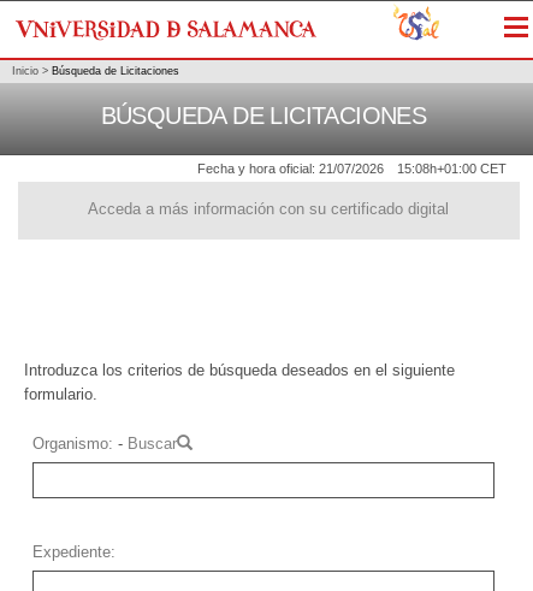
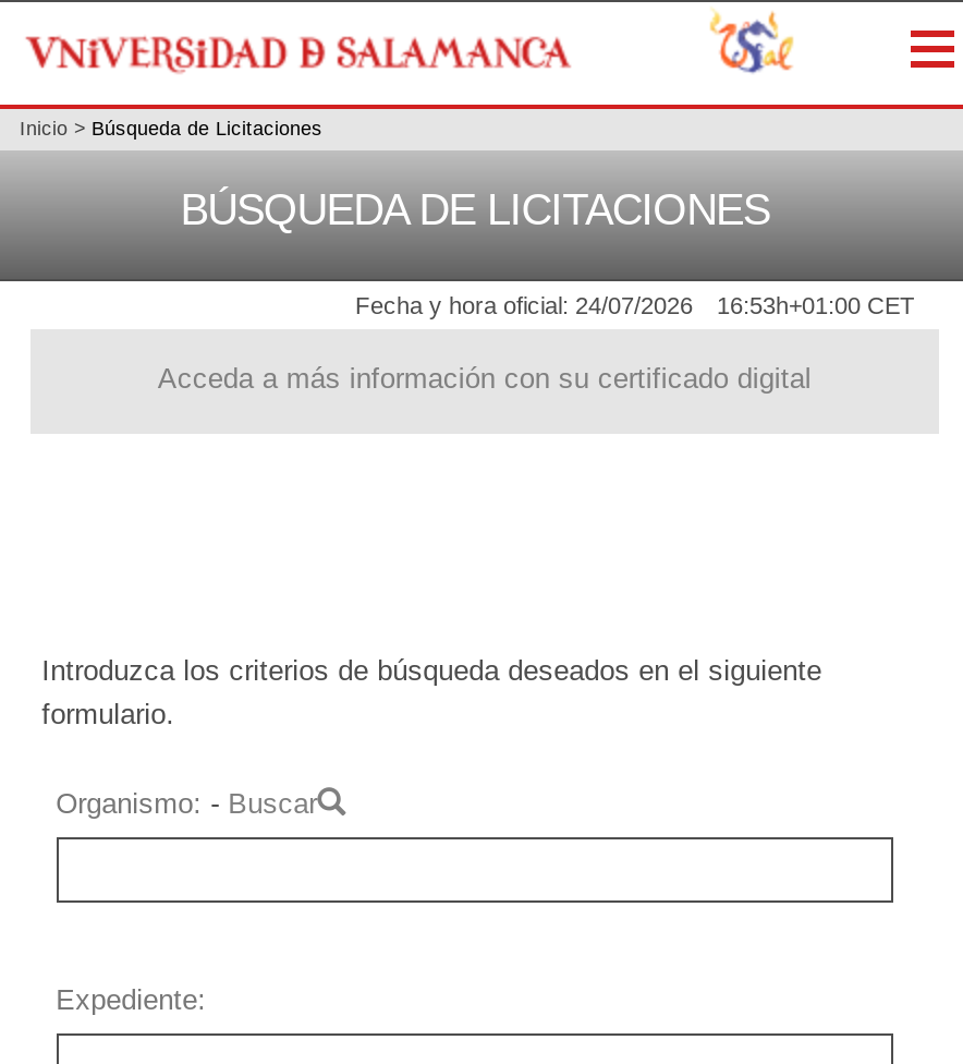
[197,162,384,176] Fecha y hora oficial: 21/07/2026 -> [355,293,693,319] Fecha y hora oficial: 24/07/2026
[397,162,507,176] 15:08h+01:00 CET -> [717,293,915,319] 16:53h+01:00 CET

